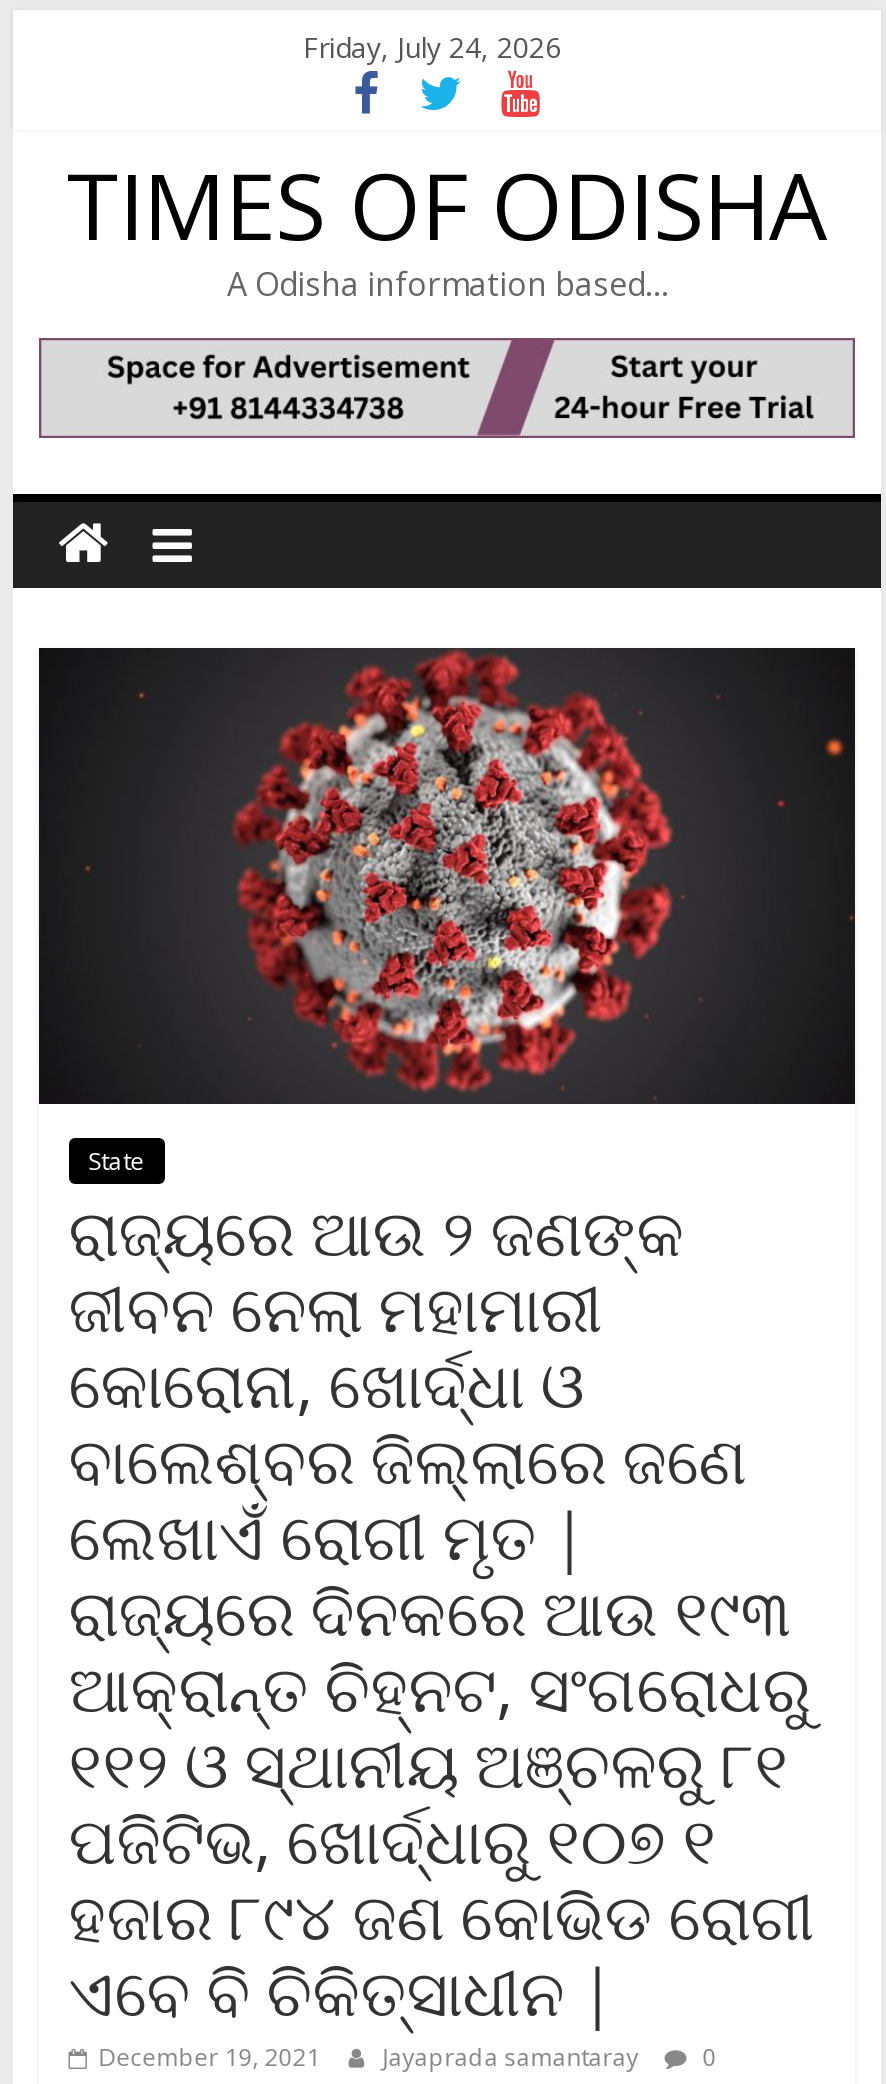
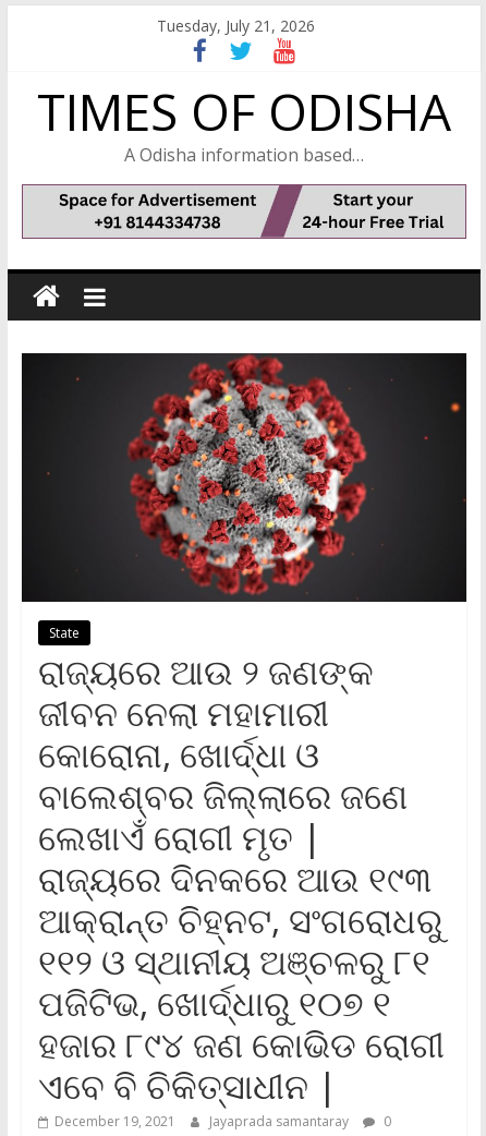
[303,28,561,66] Friday, July 24, 2026 -> [157,15,315,36] Tuesday, July 21, 2026

